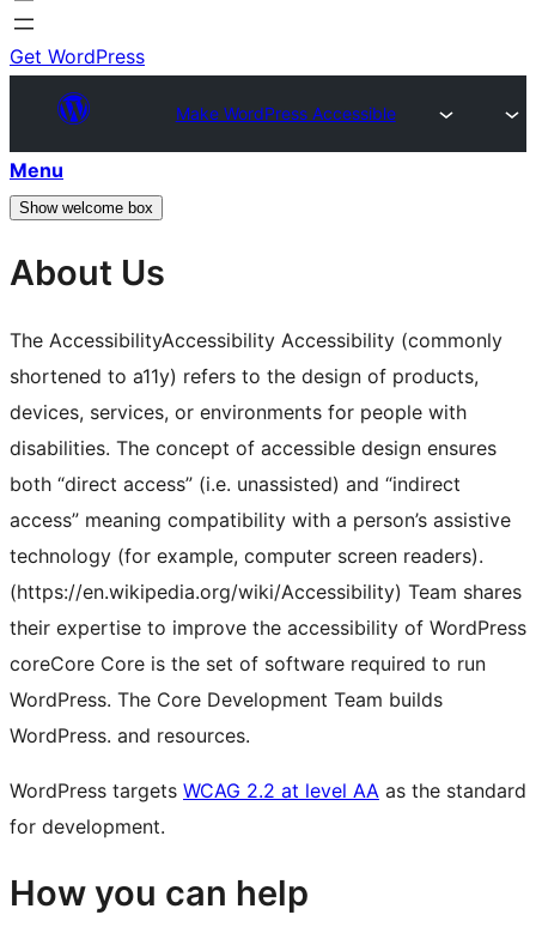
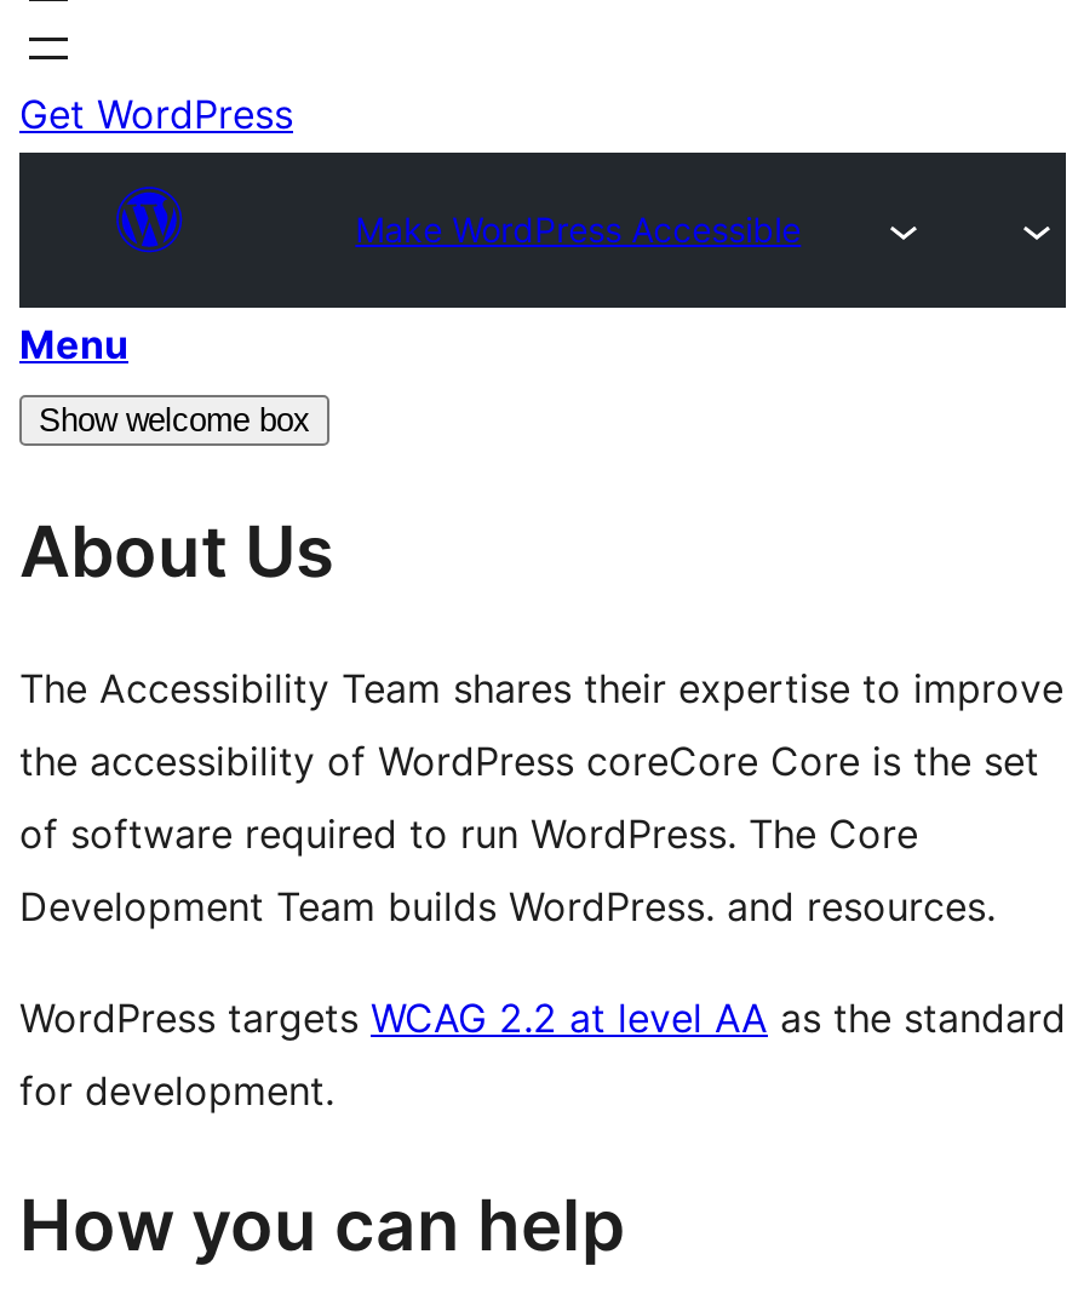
[10,328,526,747] The AccessibilityAccessibility Accessibility (commonly | shortened to a11y) refers to the design of products, | devices, services, or environments for people with | disabilities. The concept of accessible design ensures | both “direct access” (i.e. unassisted) and “indirect | access” meaning compatibility with a person’s assistive | technology (for example, computer screen readers). | (https://en.wikipedia.org/wiki/Accessibility) Team shares | their expertise to improve the accessibility of WordPress | coreCore Core is the set of software required to run | WordPress. The Core Development Team builds | WordPress. and resources. -> [19,664,1063,931] The Accessibility Team shares their expertise to improve | the accessibility of WordPress coreCore Core is the set | of software required to run WordPress. The Core | Development Team builds WordPress. and resources.

